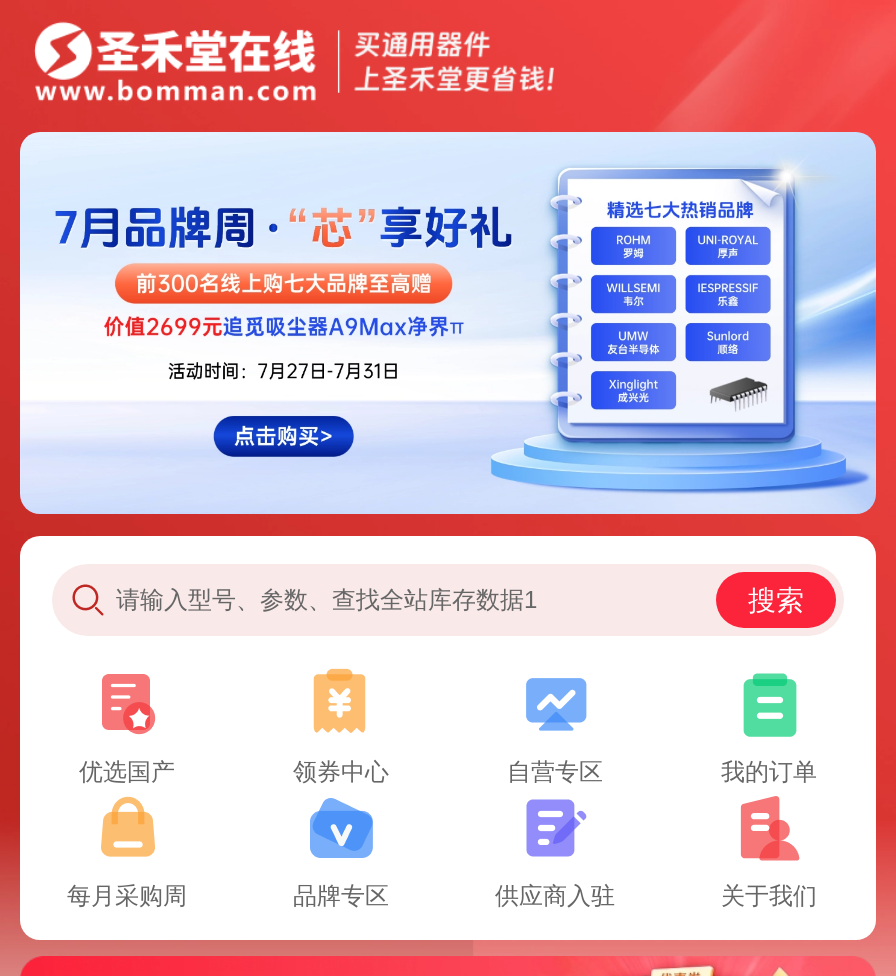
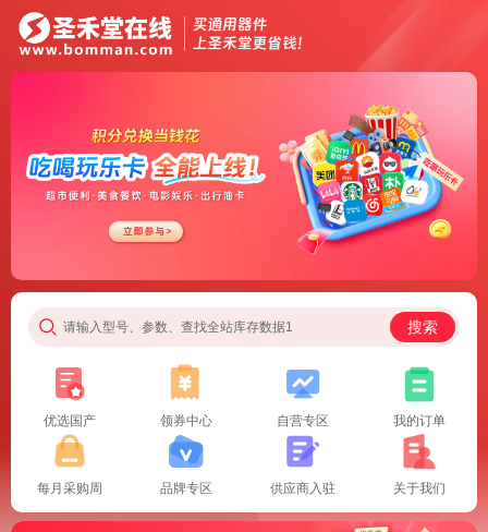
[18,130,878,516] [image] -> [11,72,477,280] [image]

